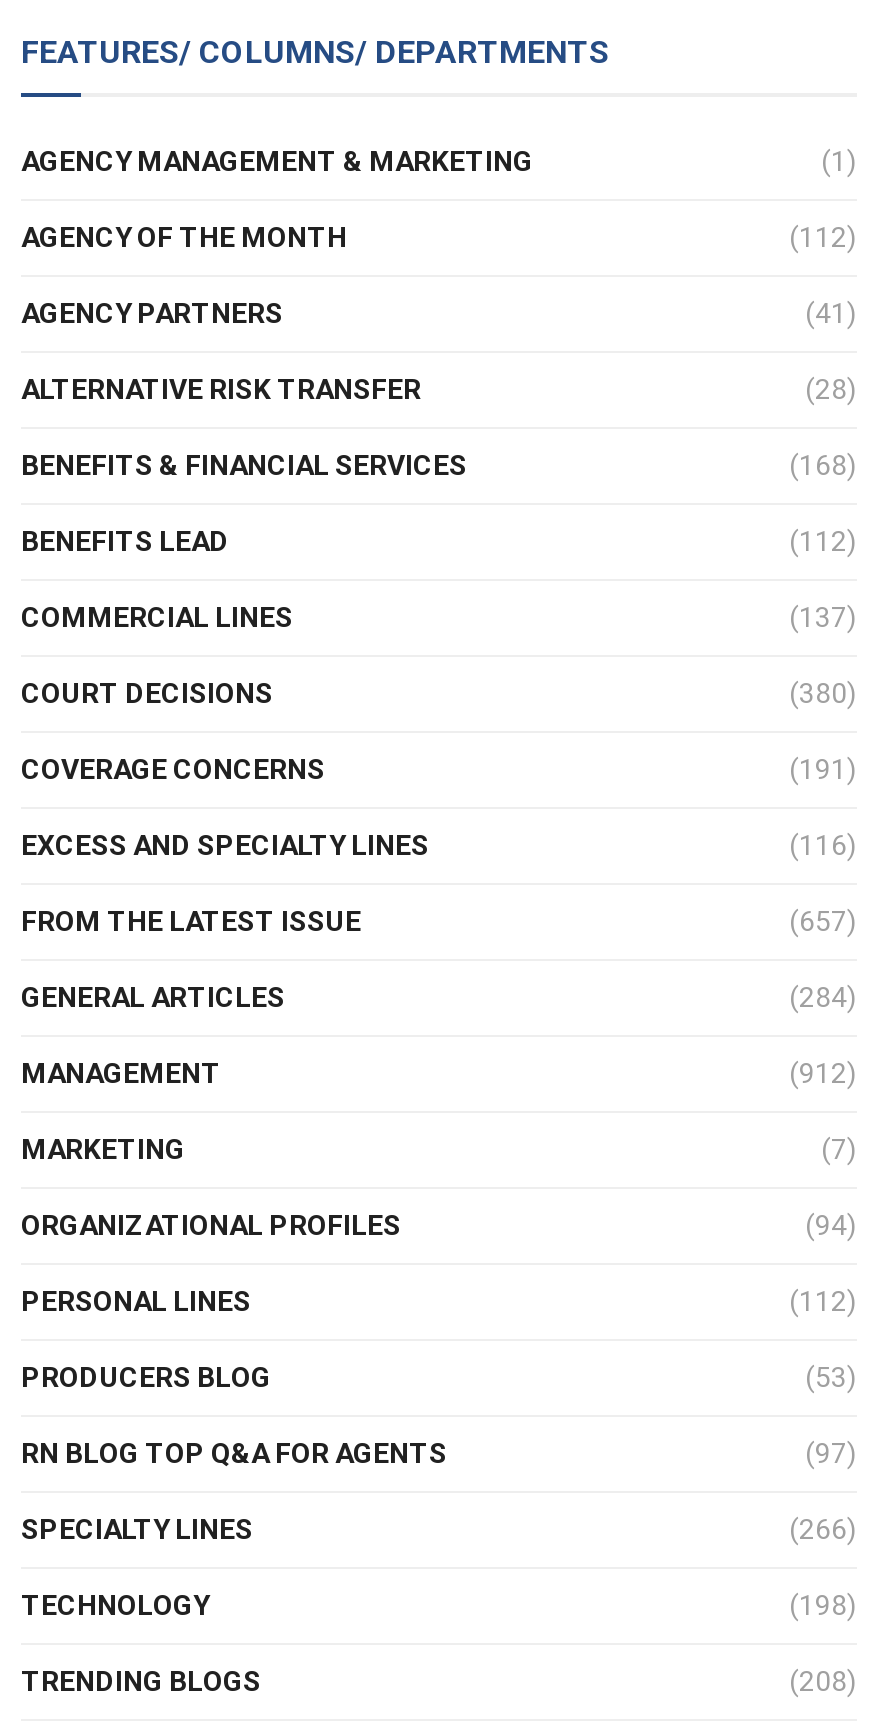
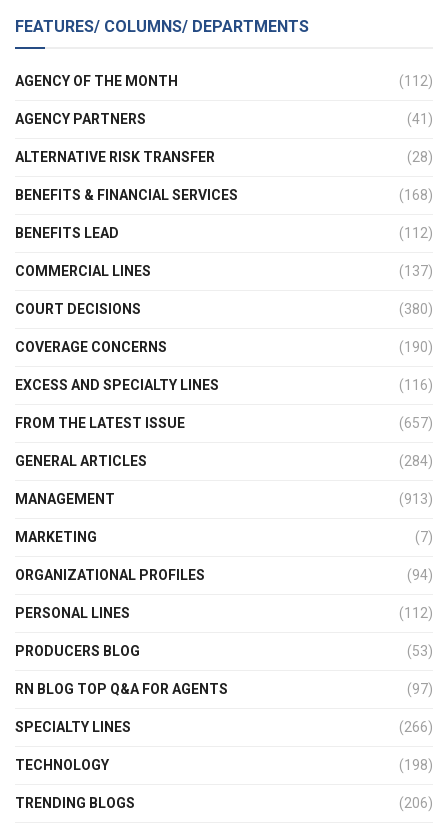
[21,144,857,176] AGENCY MANAGEMENT & MARKETING | (1) -> none
[789,752,857,784] (191) -> [399,338,433,354] (190)
[789,1056,857,1088] (912) -> [399,490,433,506] (913)
[789,1664,857,1696] (208) -> [399,794,433,810] (206)

